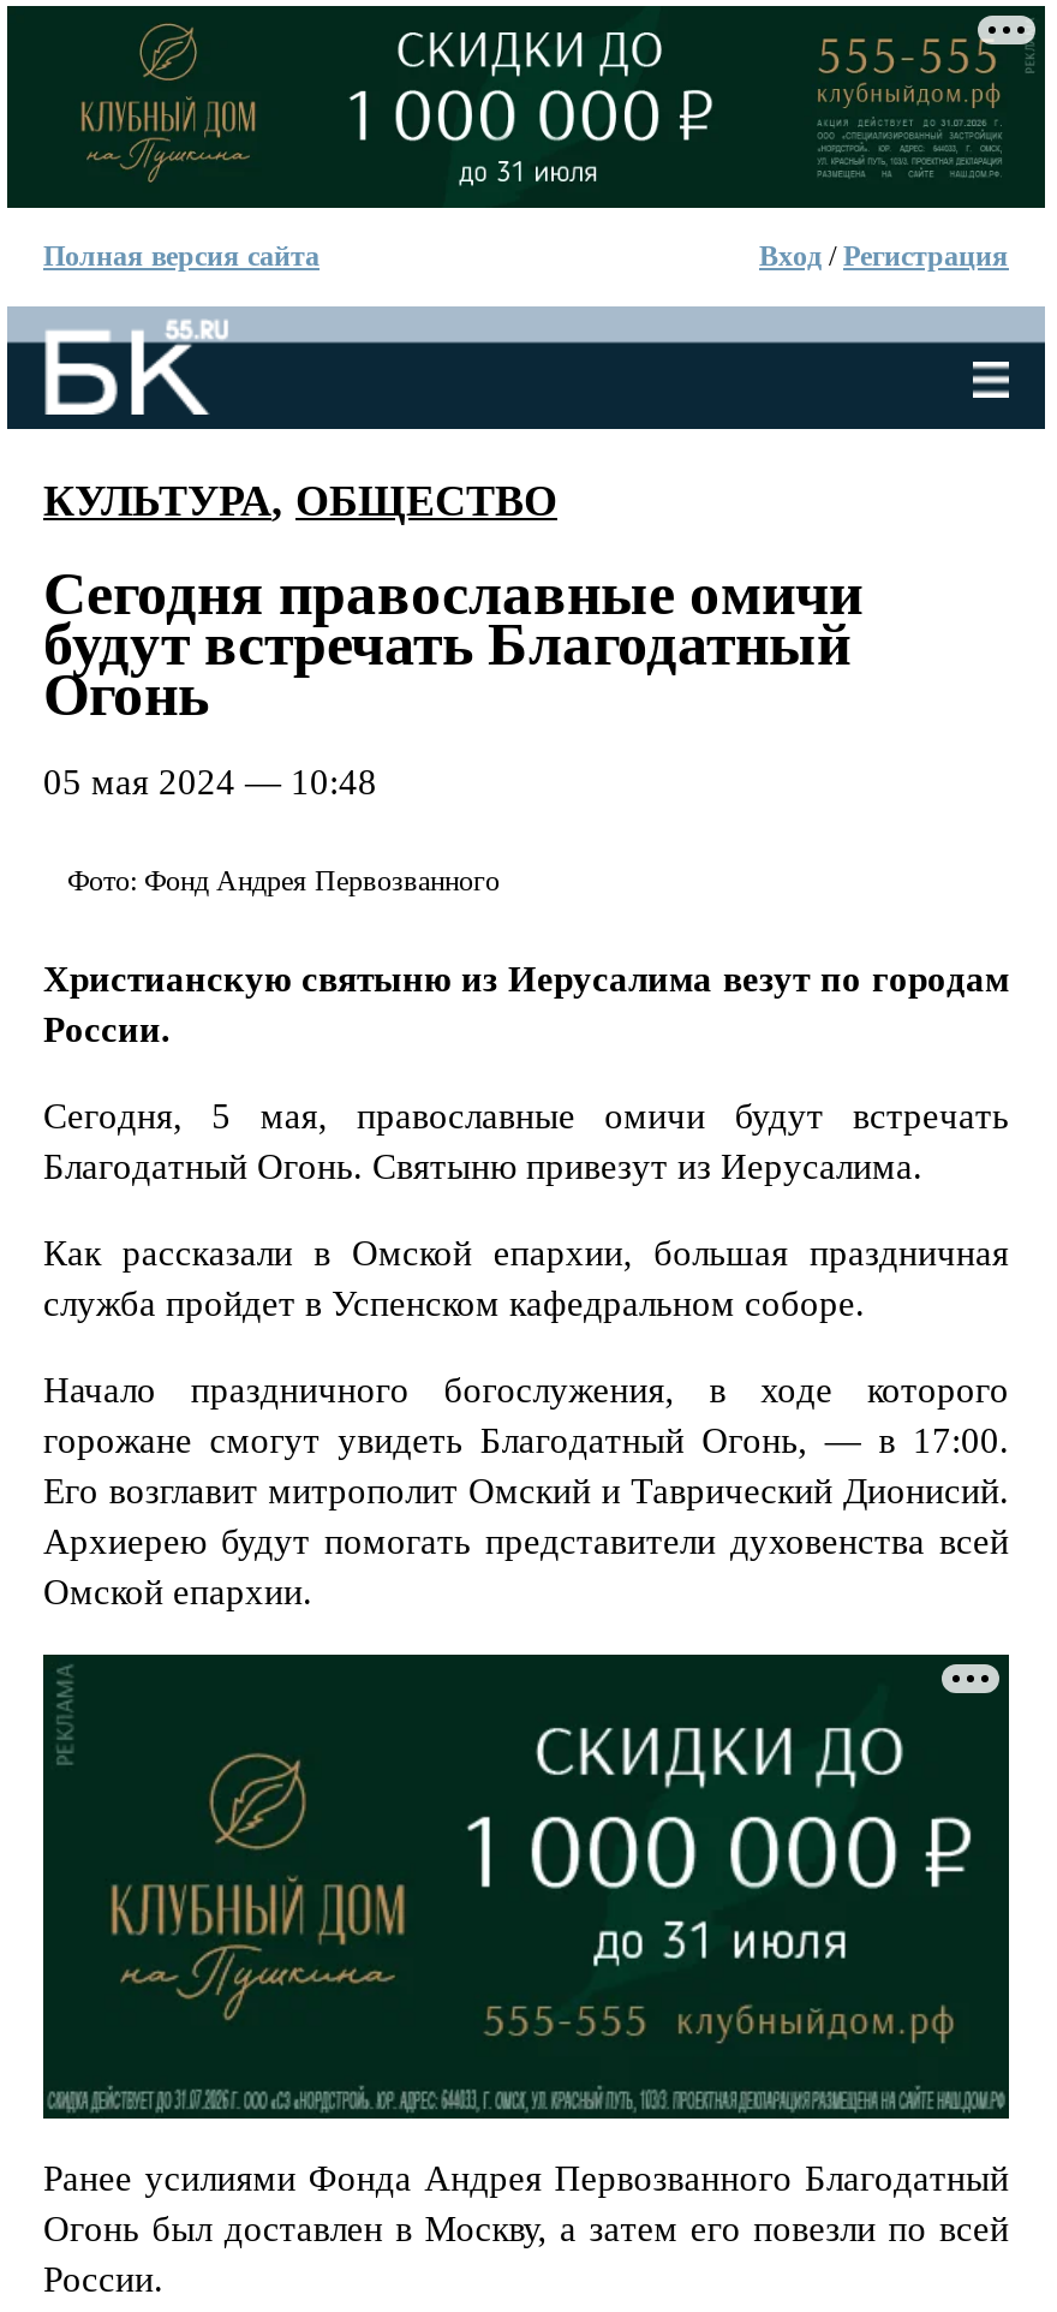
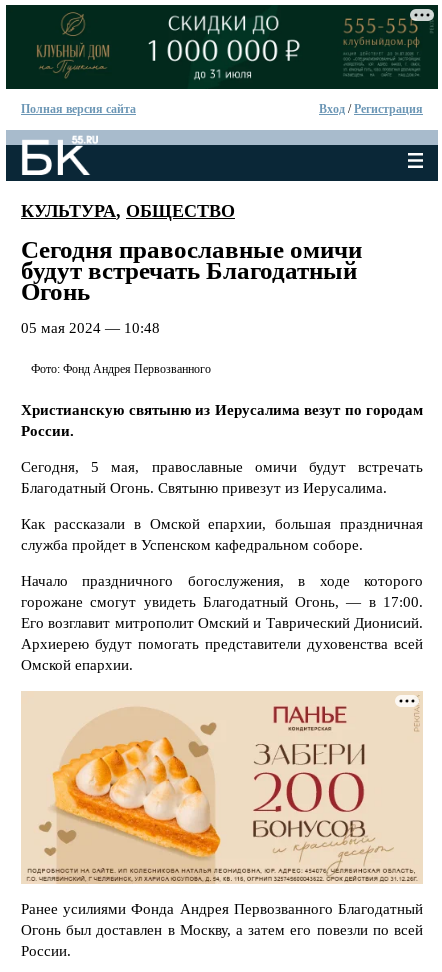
[41,1652,1011,2121] [image] -> [21,691,423,884] [image]

